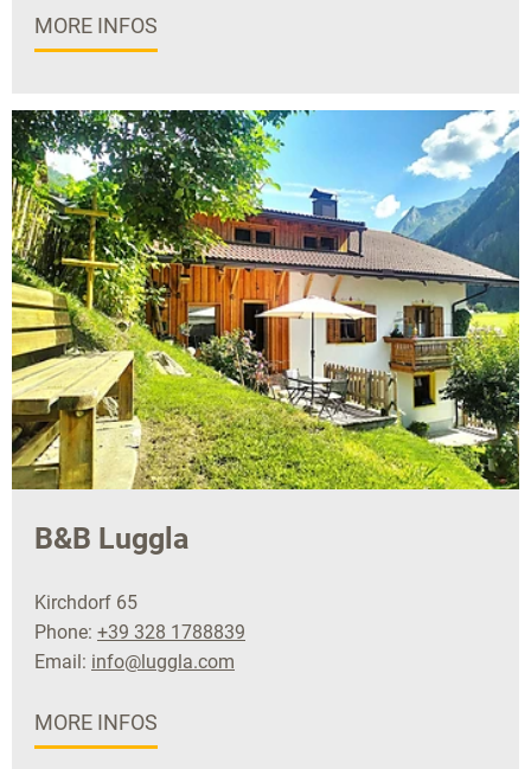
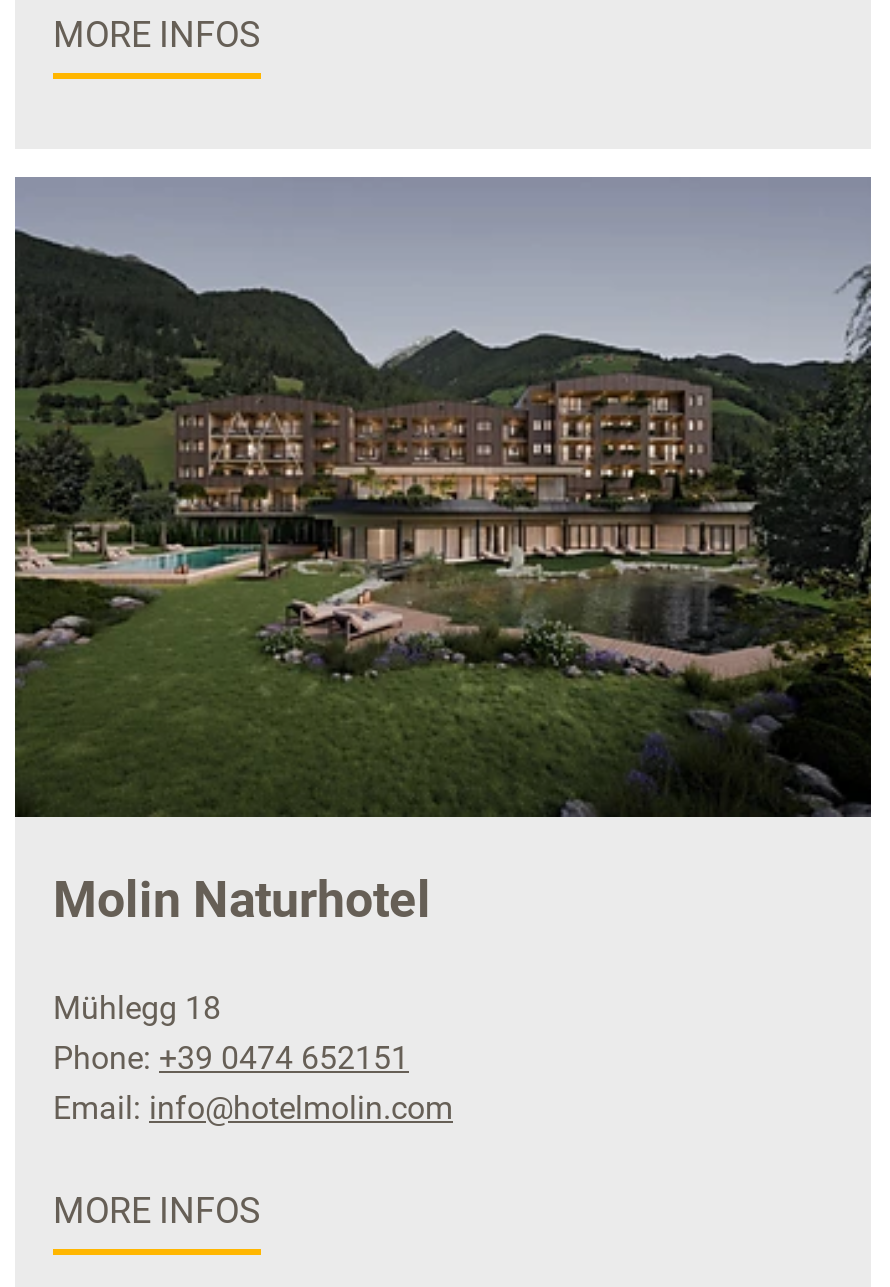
[11,109,520,556] [image] | B&B Luggla -> [13,175,873,929] [image] | Molin Naturhotel
[34,592,245,673] Kirchdorf 65 | Phone: +39 328 1788839 | Email: info@luggla.com -> [53,989,453,1127] Mühlegg 18 | Phone: +39 0474 652151 | Email: info@hotelmolin.com

